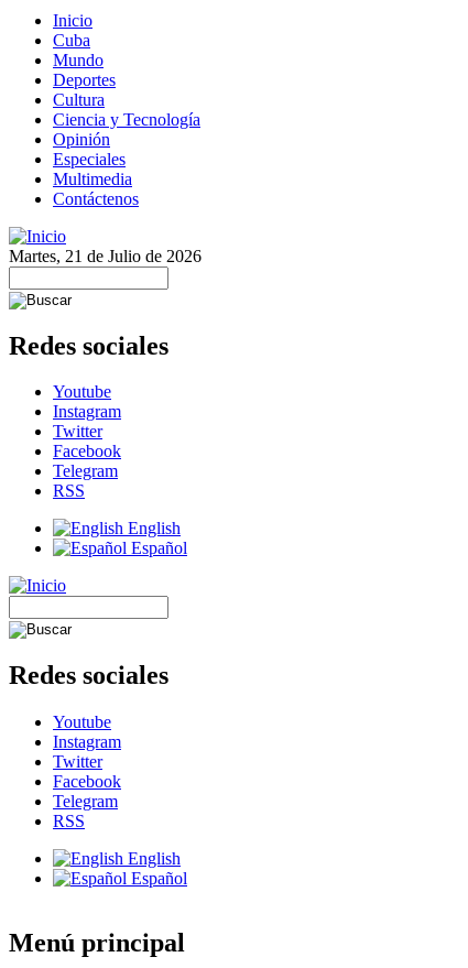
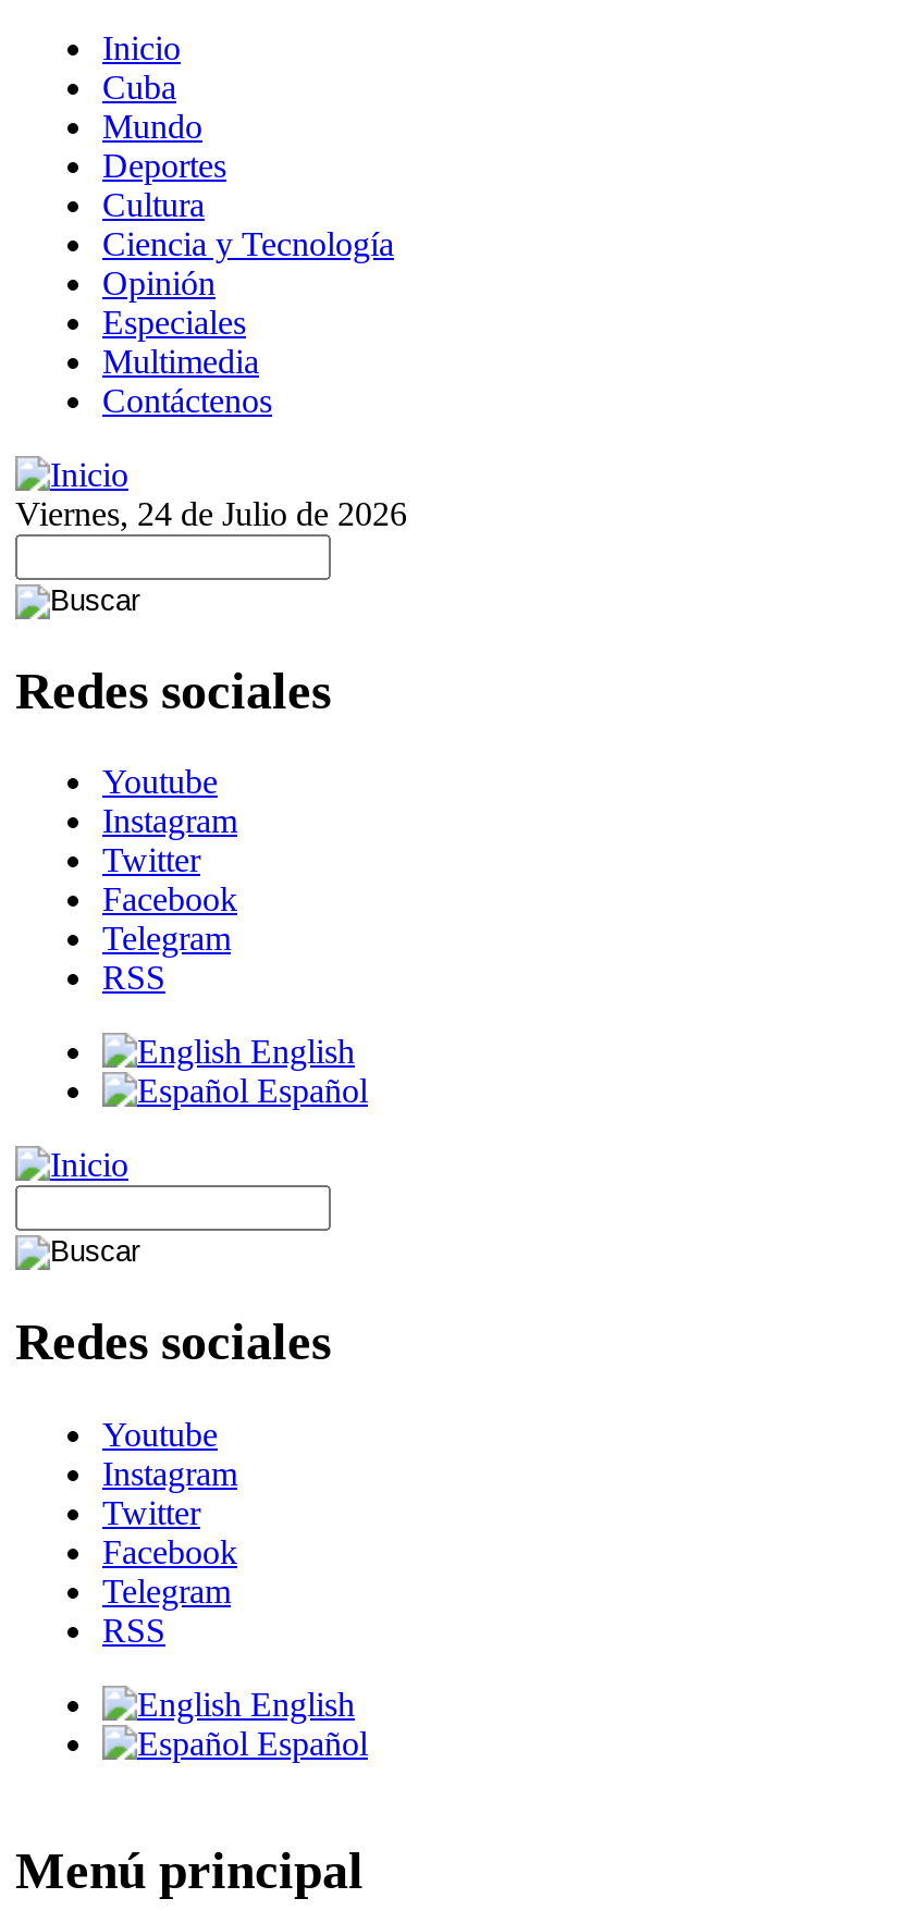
[9,246,202,265] Martes, 21 de Julio de 2026 -> [15,494,407,531] Viernes, 24 de Julio de 2026

